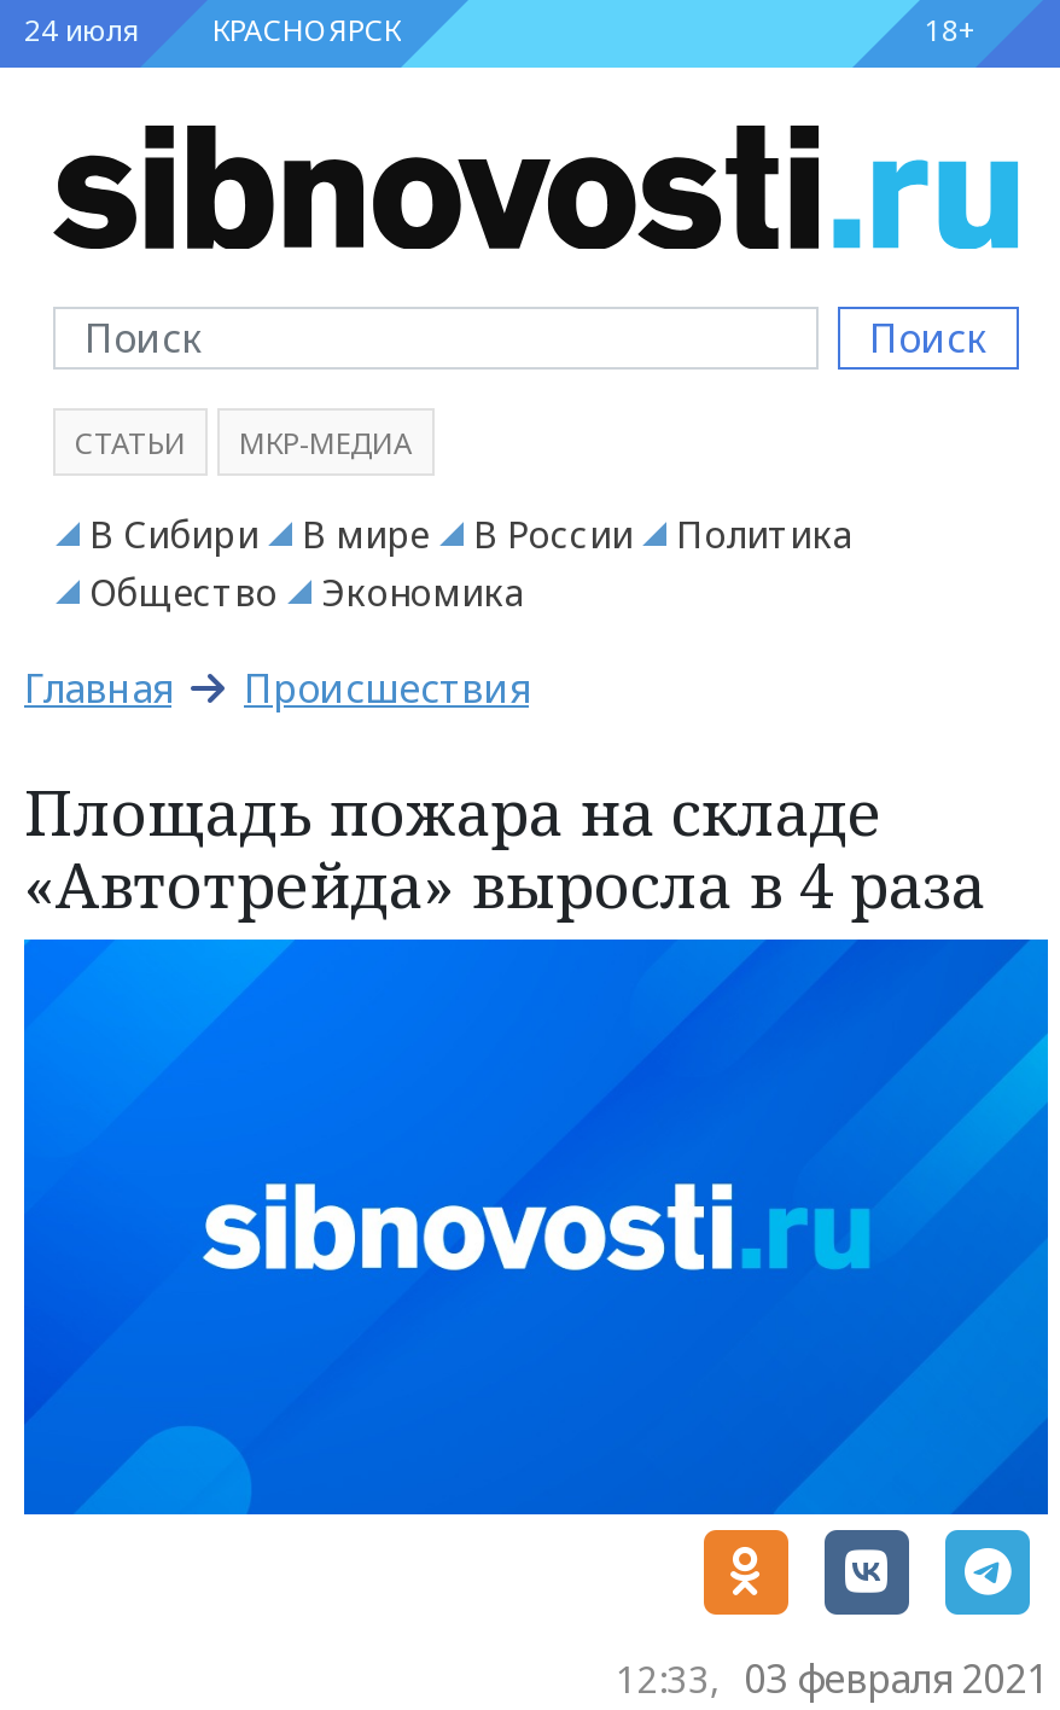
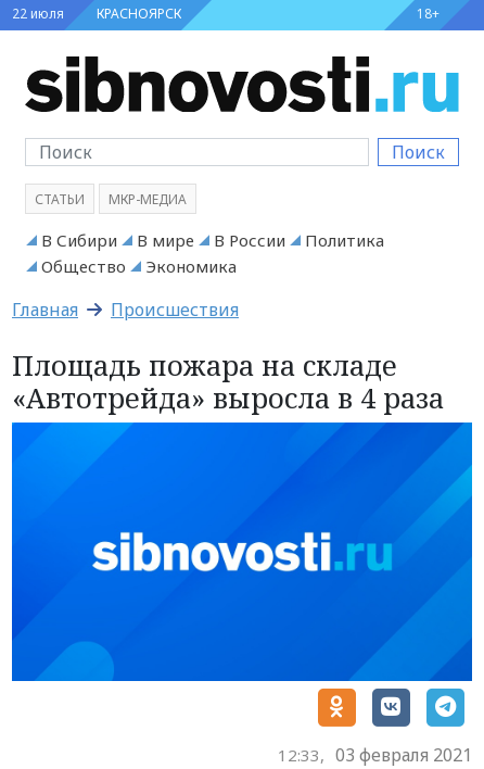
[24,10,401,51] 24 июля КРАСНОЯРСК -> [12,4,181,23] 22 июля КРАСНОЯРСК

